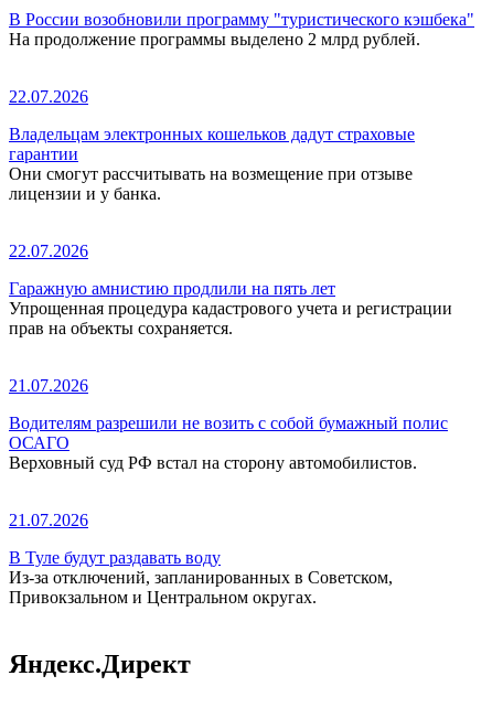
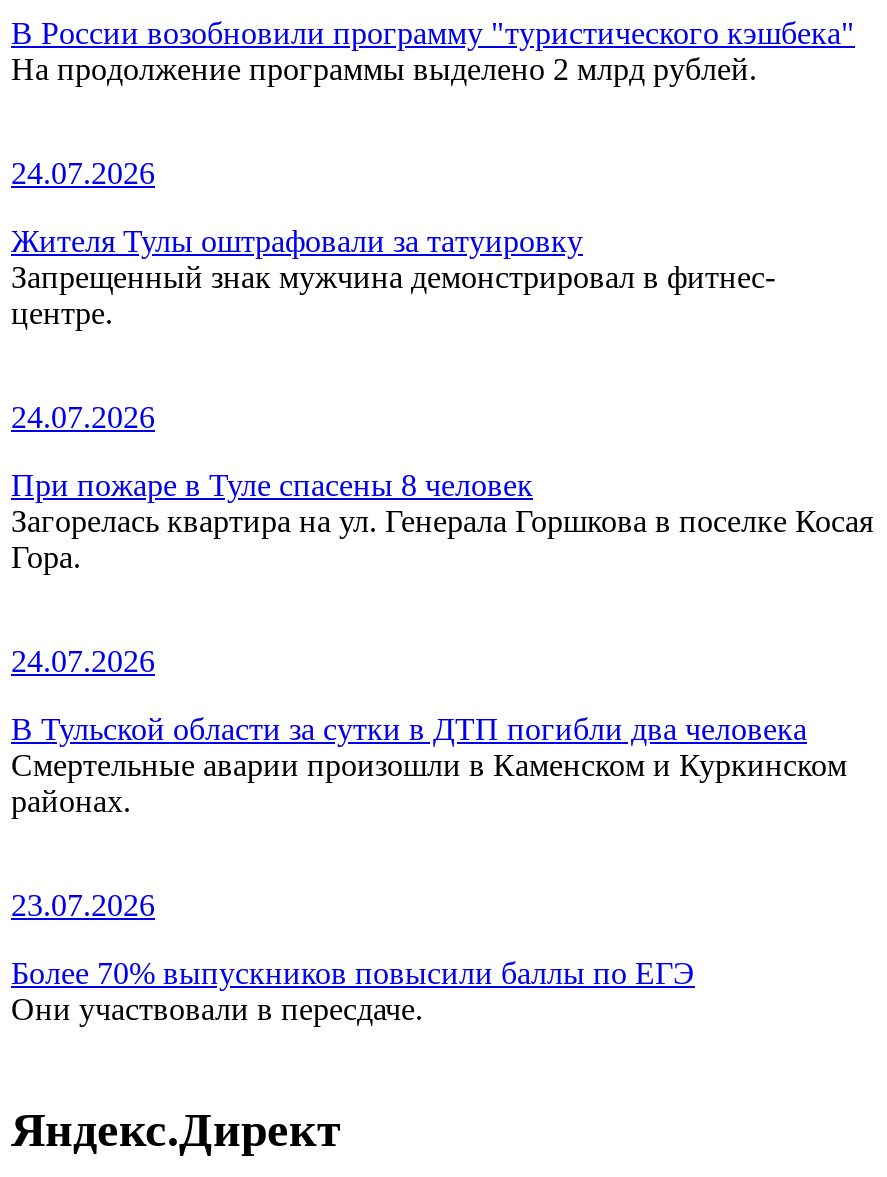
[9,87,88,106] 22.07.2026 -> [11,155,155,189] 24.07.2026
[9,124,415,203] Владельцам электронных кошельков дадут страховые | гарантии | Они смогут рассчитывать на возмещение при отзыве | лицензии и у банка. -> [11,223,775,329] Жителя Тулы оштрафовали за татуировку | Запрещенный знак мужчина демонстрировал в фитнес- | центре.
[9,241,88,260] 22.07.2026 -> [11,399,155,433] 24.07.2026
[9,279,452,337] Гаражную амнистию продлили на пять лет | Упрощенная процедура кадастрового учета и регистрации | прав на объекты сохраняется. -> [11,467,873,573] При пожаре в Туле спасены 8 человек | Загорелась квартира на ул. Генерала Горшкова в поселке Косая | Гора.
[9,376,88,394] 21.07.2026 -> [11,643,155,677] 24.07.2026
[9,413,448,472] Водителям разрешили не возить с собой бумажный полис | ОСАГО | Верховный суд РФ встал на сторону автомобилистов. -> [11,711,847,817] В Тульской области за сутки в ДТП погибли два человека | Смертельные аварии произошли в Каменском и Куркинском | районах.
[9,510,88,529] 21.07.2026 -> [11,887,155,921] 23.07.2026
[9,548,393,606] В Туле будут раздавать воду | Из-за отключений, запланированных в Советском, | Привокзальном и Центральном округах. -> [11,955,695,1025] Более 70% выпускников повысили баллы по ЕГЭ | Они участвовали в пересдаче.

